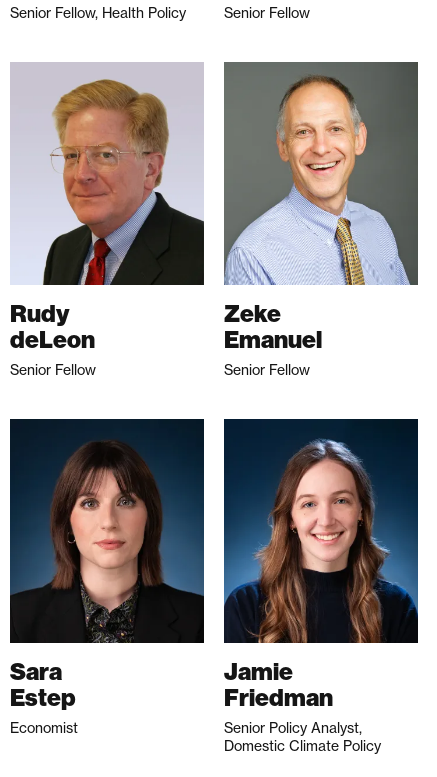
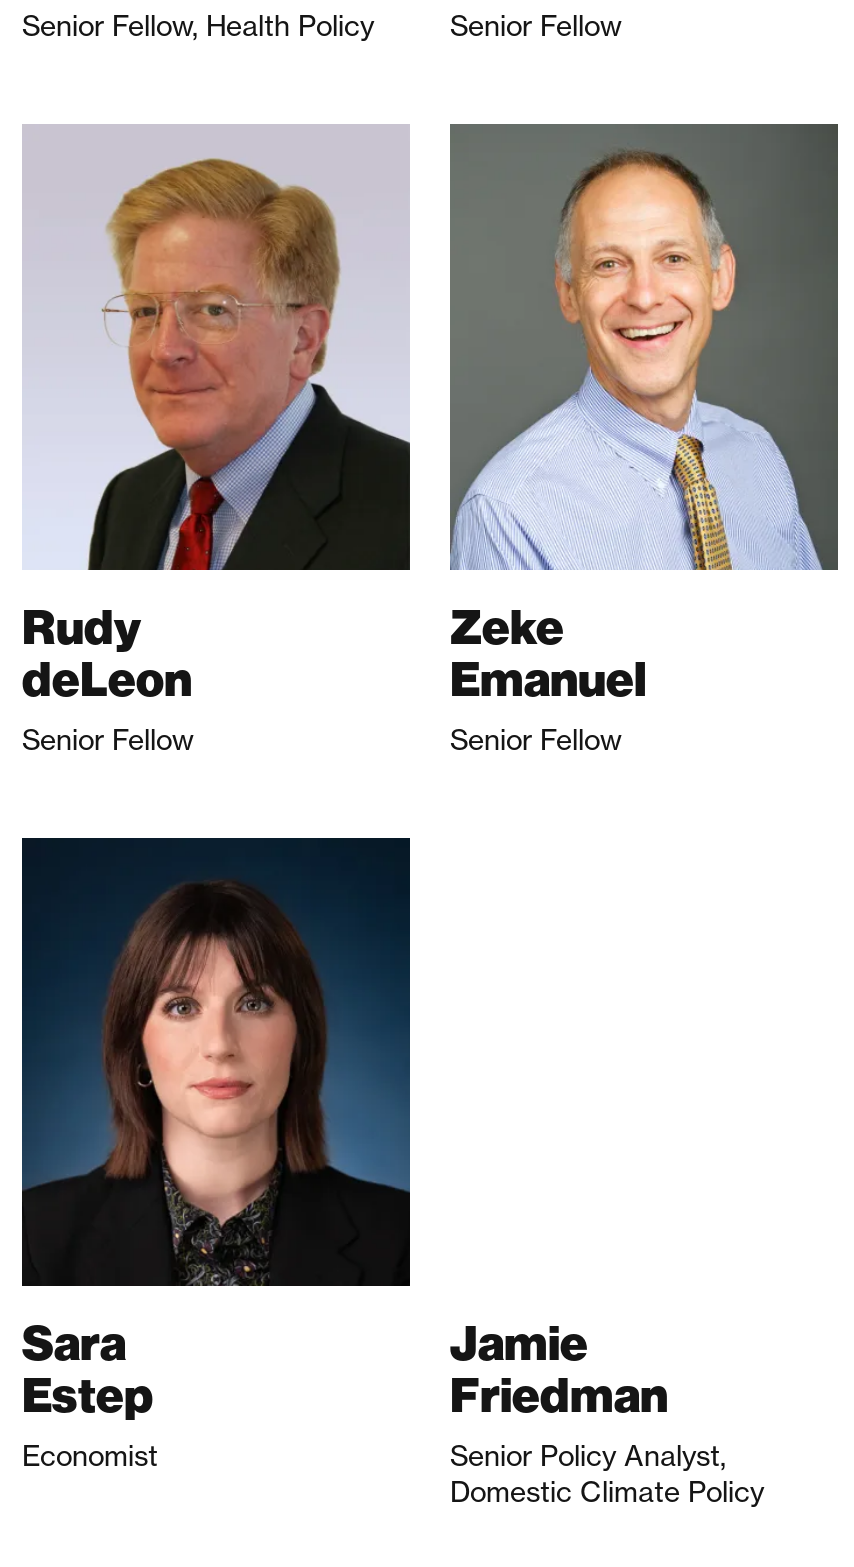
[223,418,419,644] [image] -> none

